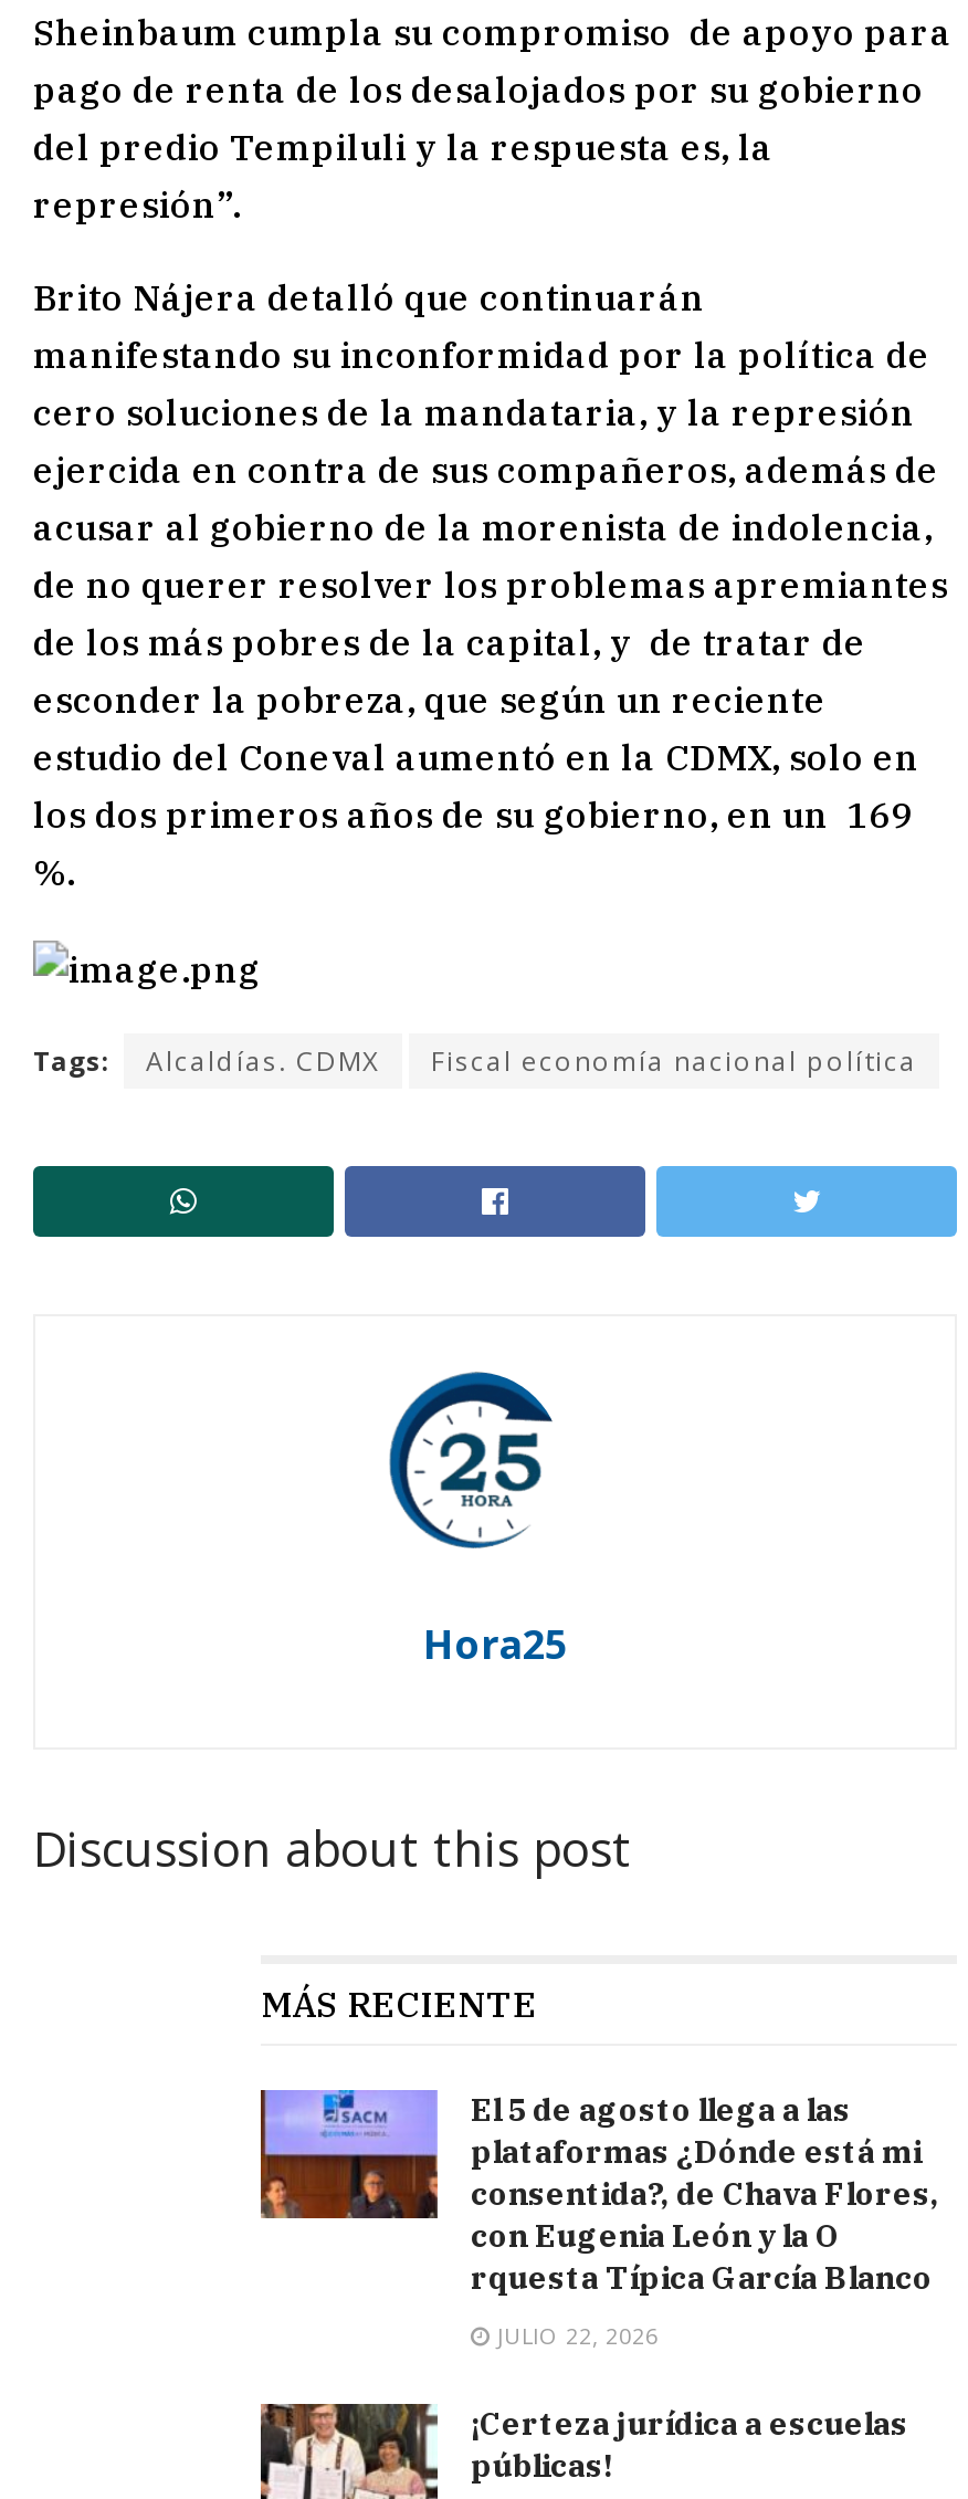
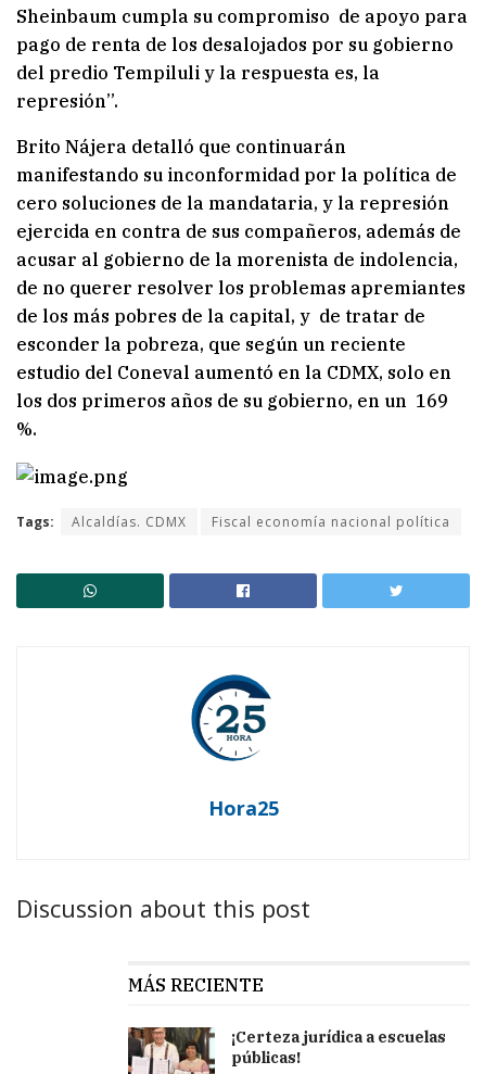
[259,2088,939,2352] [image] | El 5 de agosto llega a las | plataformas ¿Dónde está mi | consentida?, de Chava Flores, | con Eugenia León y la O | rquesta Típica García Blanco | JULIO 22, 2026 -> none

